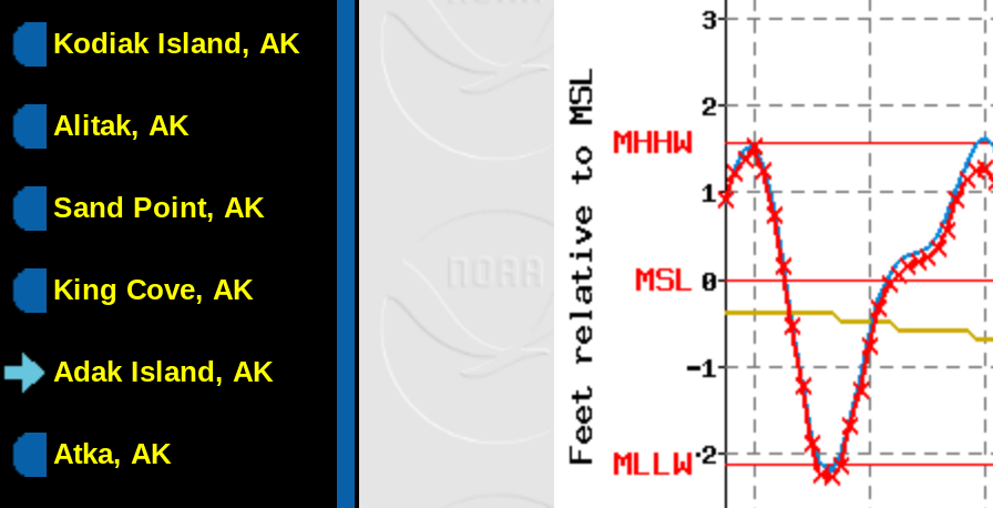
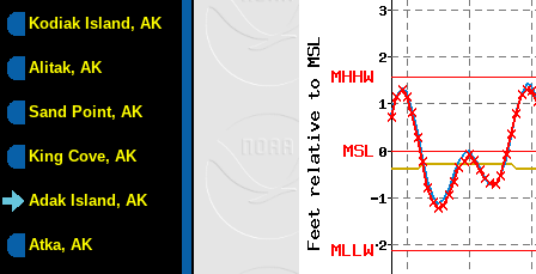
[718,135,986,488] [image] -> [386,74,532,261] [image]

